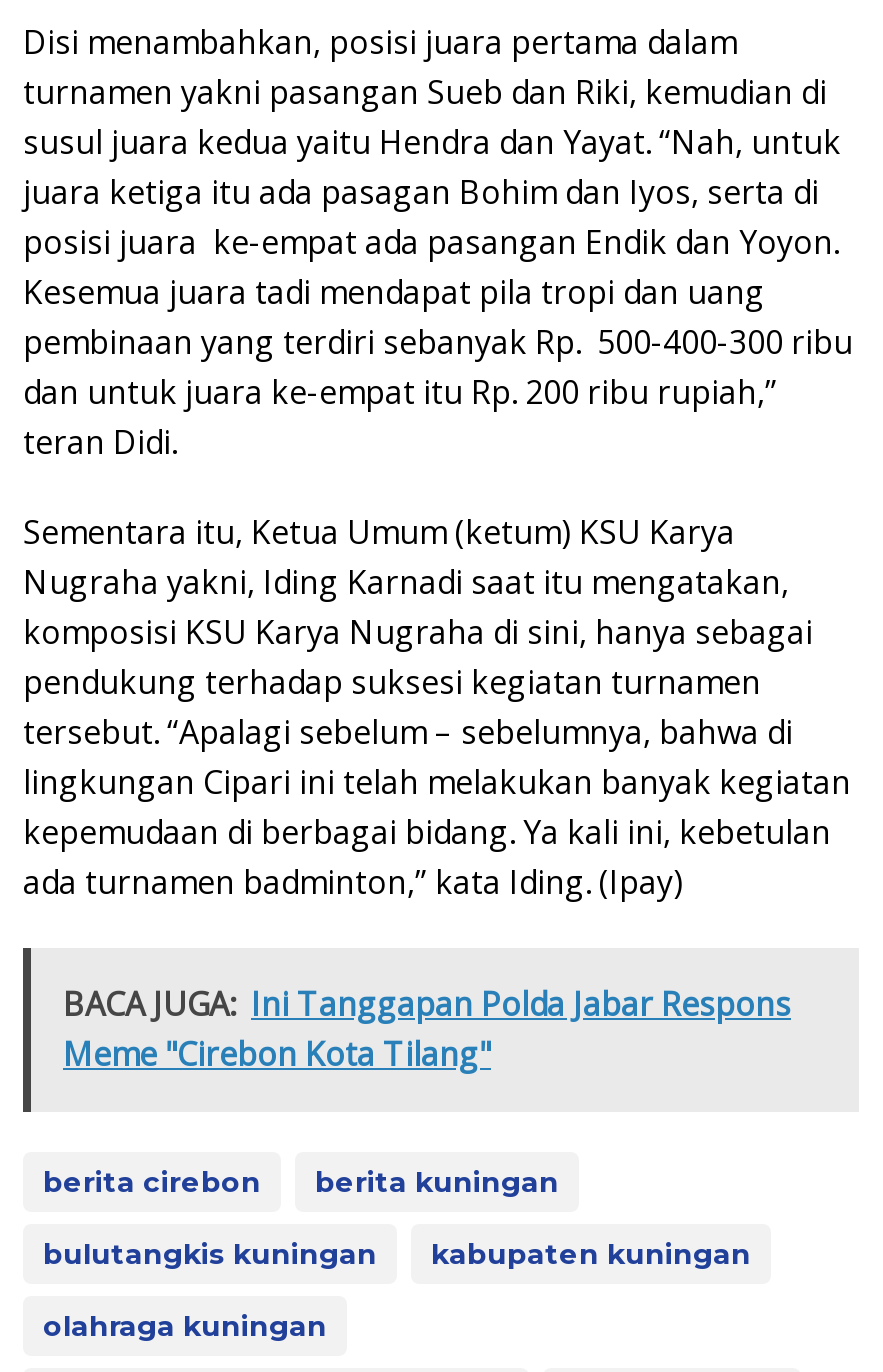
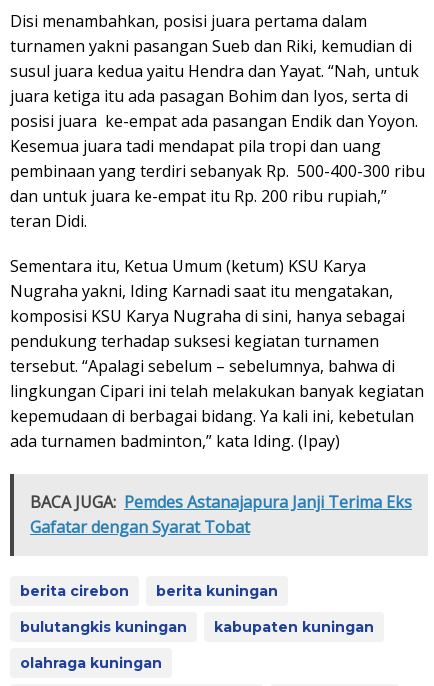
[63,982,791,1076] BACA JUGA: Ini Tanggapan Polda Jabar Respons | Meme "Cirebon Kota Tilang" -> [30,491,412,538] BACA JUGA: Pemdes Astanajapura Janji Terima Eks | Gafatar dengan Syarat Tobat

